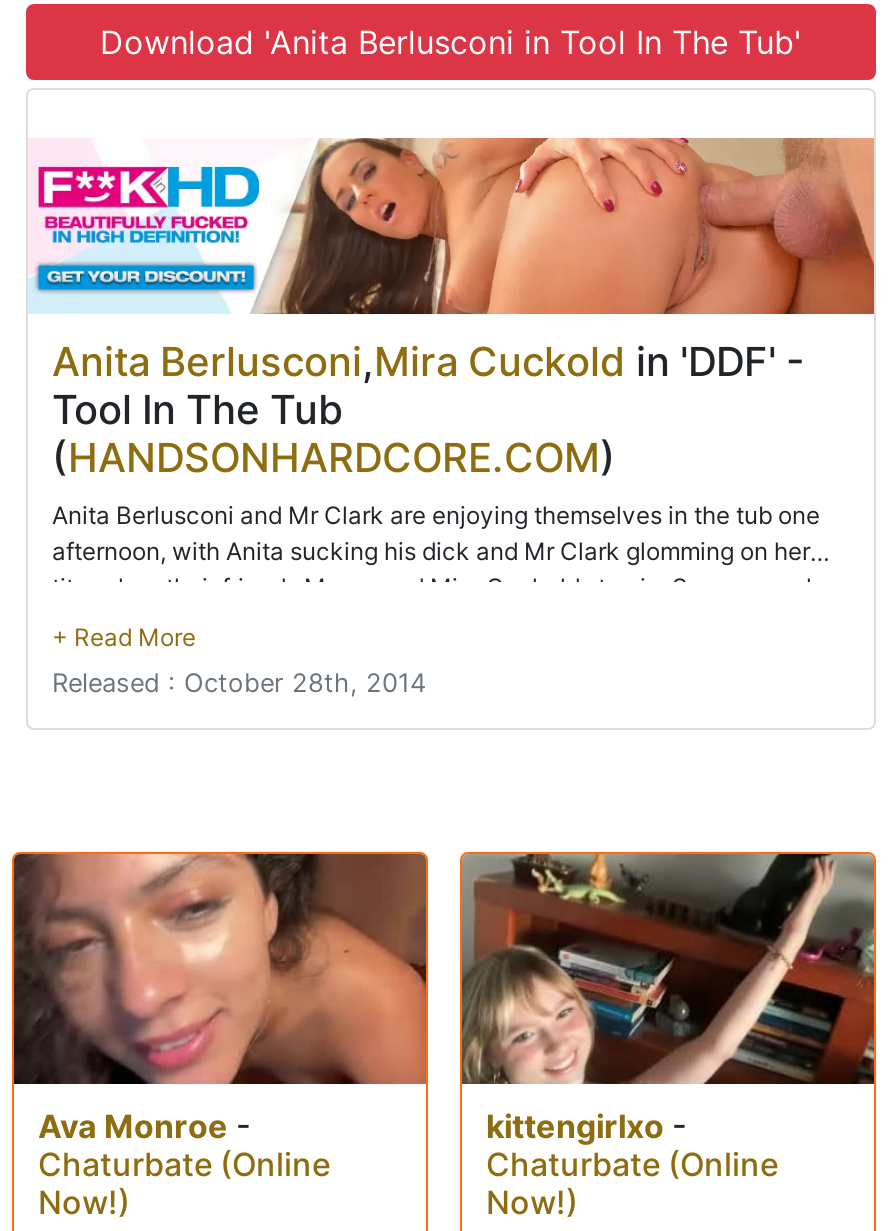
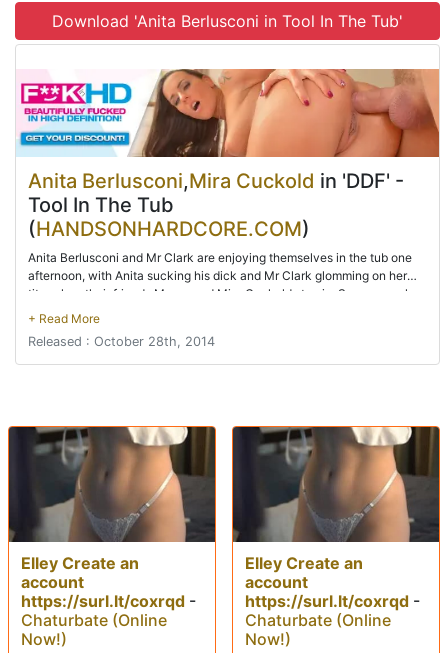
[20,851,428,1147] [image] | Ava Monroe - -> [9,425,215,611] [image] | Elley Create an | account | https://surl.lt/coxrqd -
[462,851,876,1147] [image] | kittengirlxo - -> [233,425,439,611] [image] | Elley Create an | account | https://surl.lt/coxrqd -

